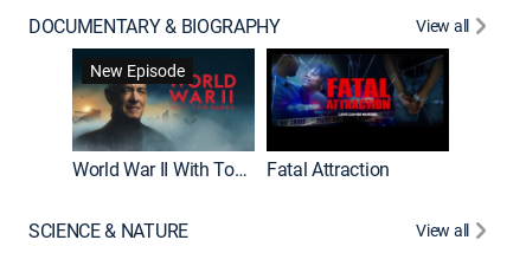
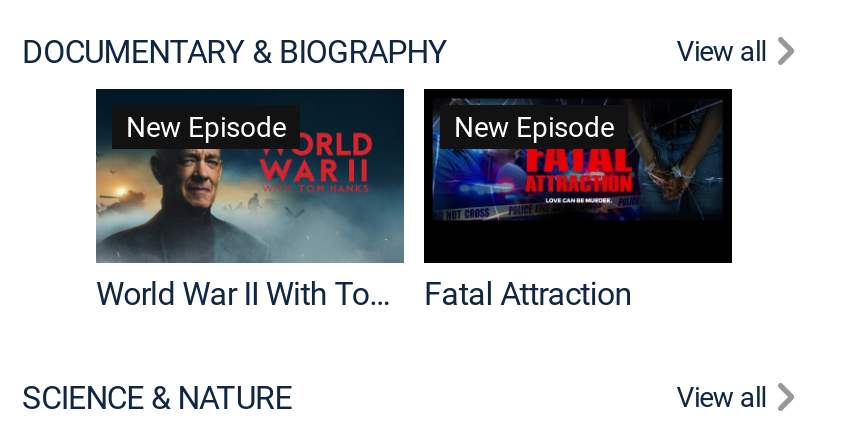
none -> [454,108,614,146] New Episode

